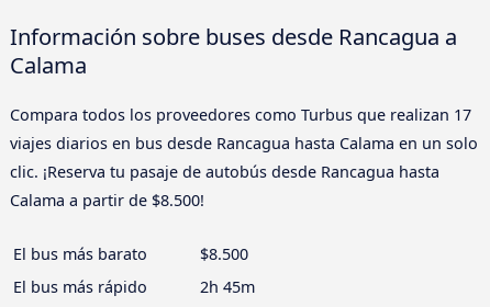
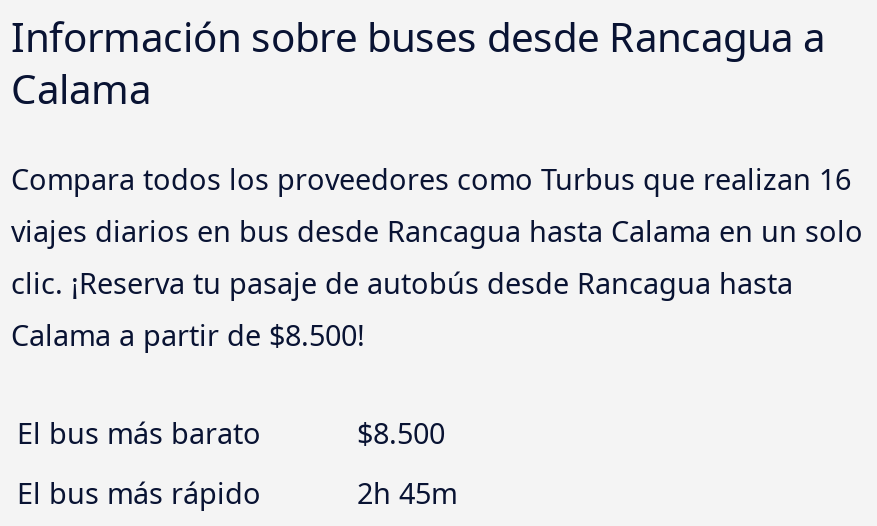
[10,104,471,125] Compara todos los proveedores como Turbus que realizan 17 -> [11,160,851,198] Compara todos los proveedores como Turbus que realizan 16

